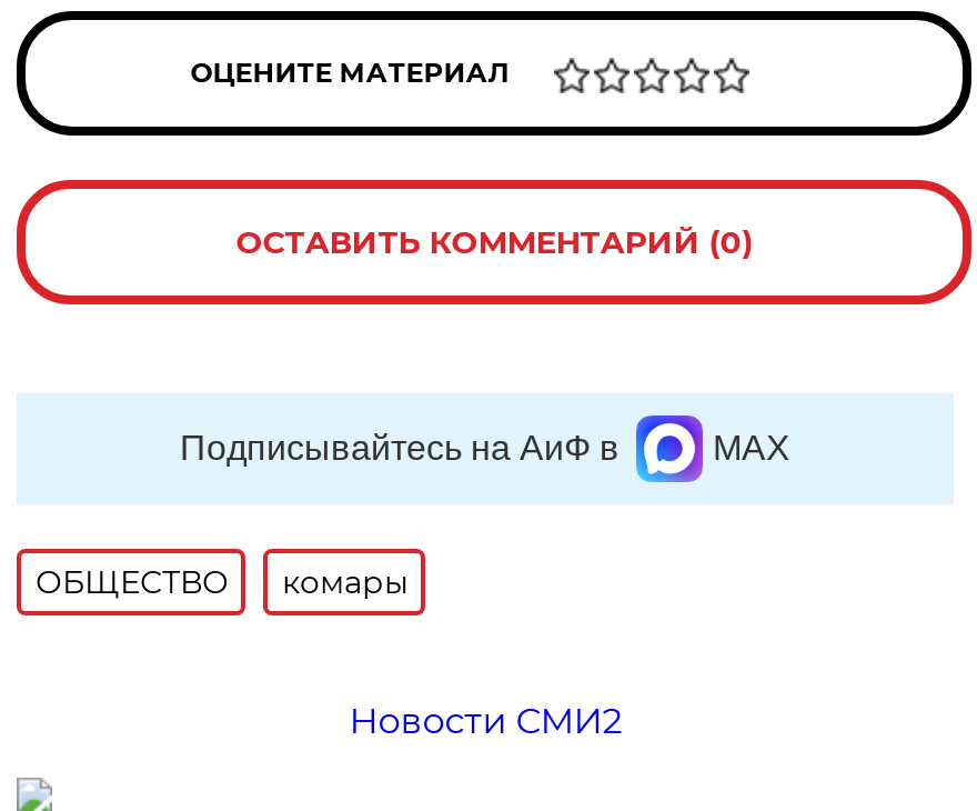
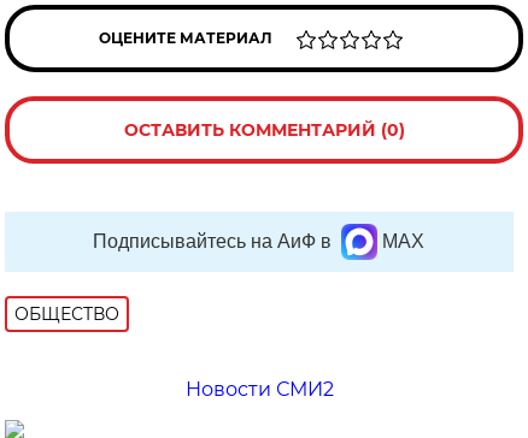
[282,562,408,602] комары -> none

